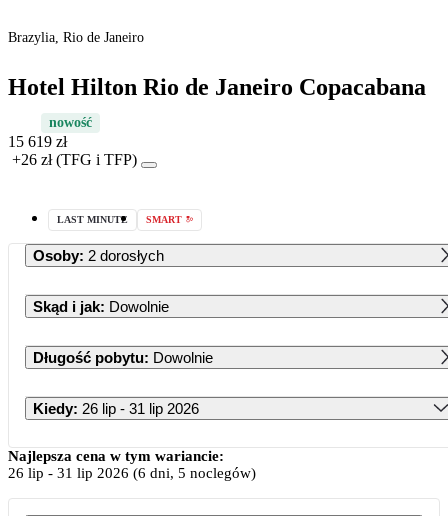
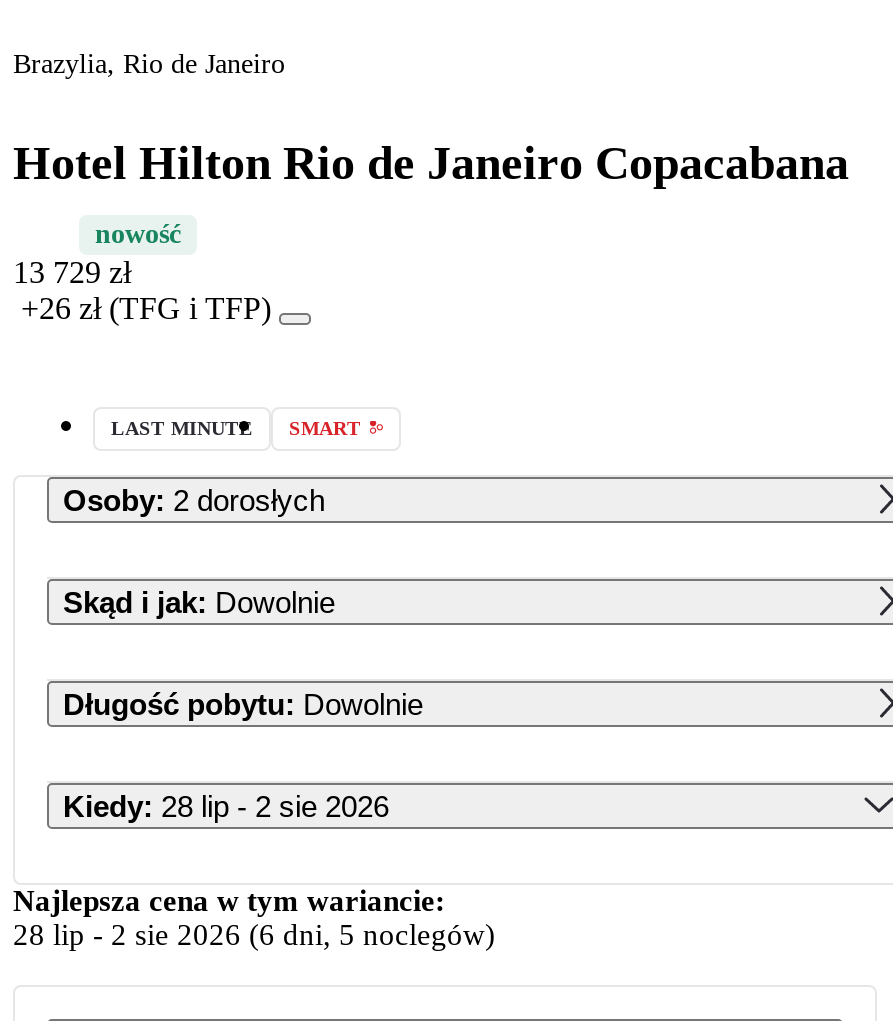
[8,132,67,149] 15 619 zł -> [13,254,131,288] 13 729 zł
[33,399,199,416] Kiedy: 26 lip - 31 lip 2026 -> [63,788,389,822] Kiedy: 28 lip - 2 sie 2026
[8,464,256,480] 26 lip- 31 lip 2026 (6 dni, 5 noclegów) -> [13,918,495,950] 28 lip- 2 sie 2026 (6 dni, 5 noclegów)

